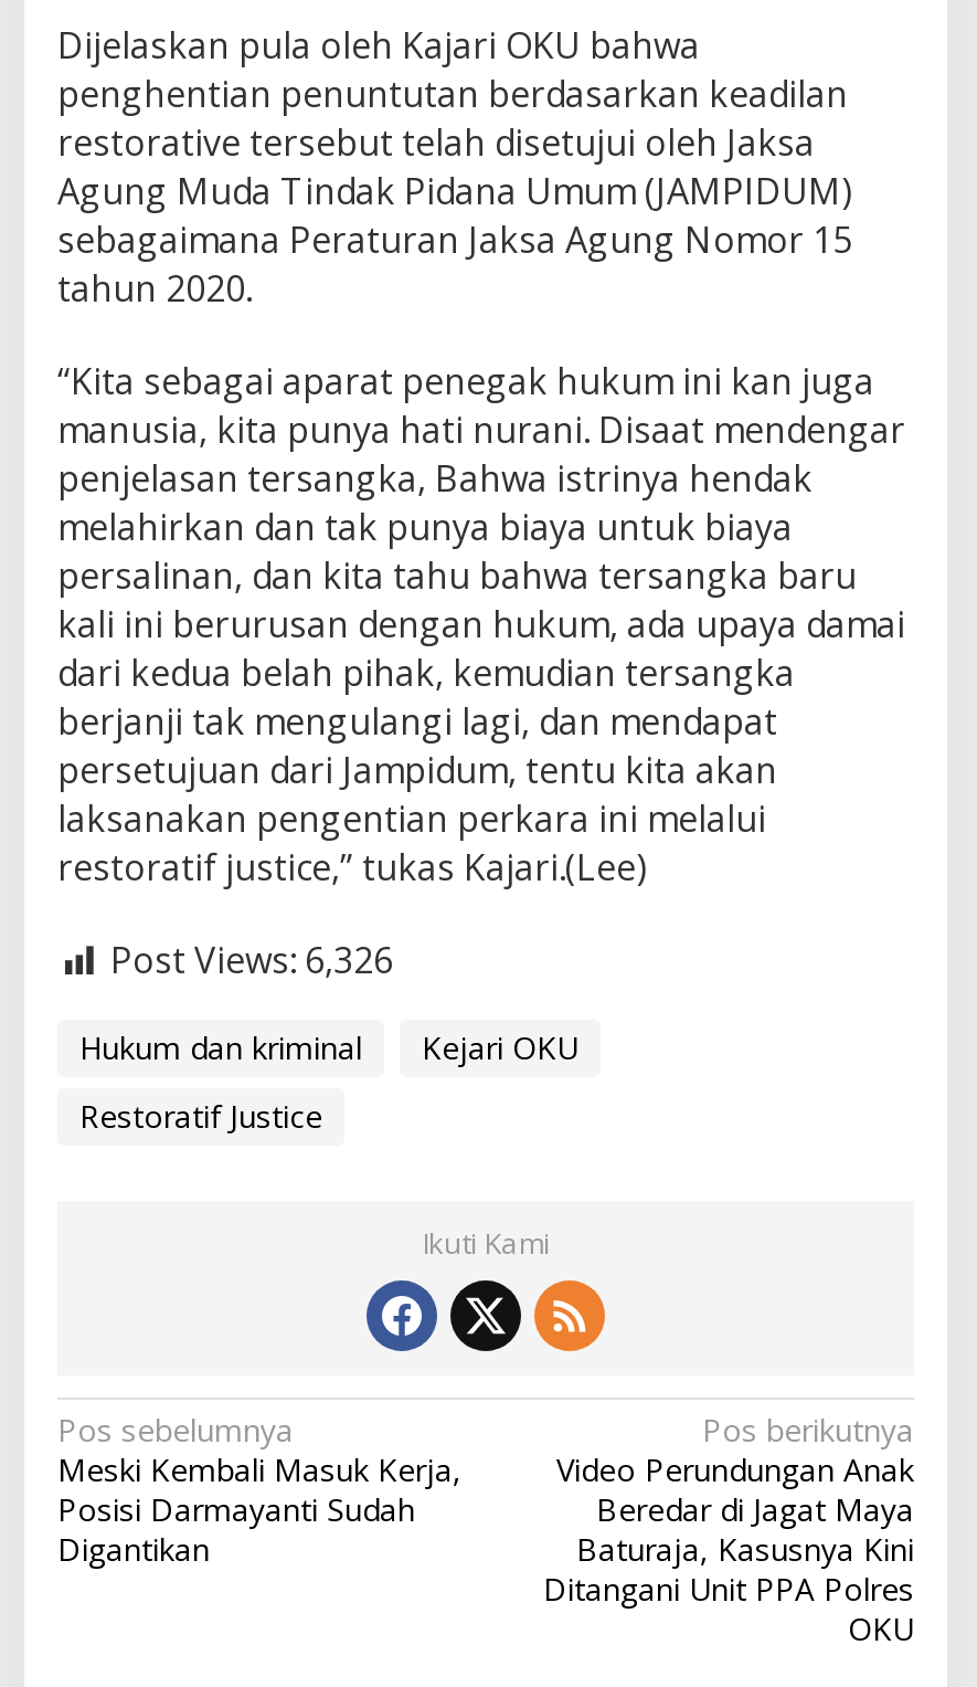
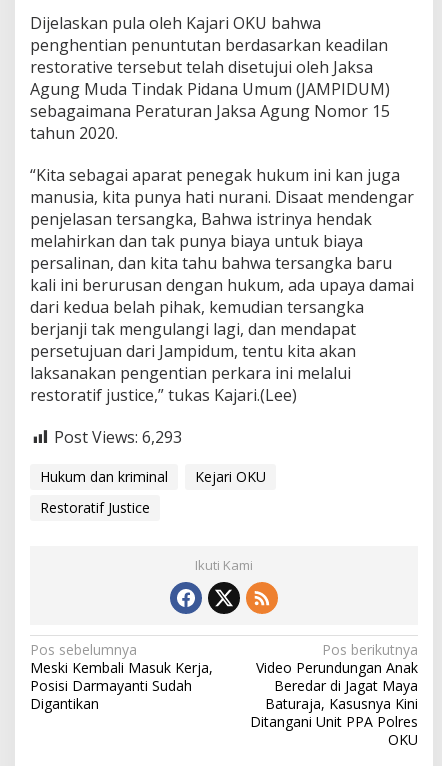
[110,936,393,985] Post Views: 6,326 -> [54,426,182,448] Post Views: 6,293

